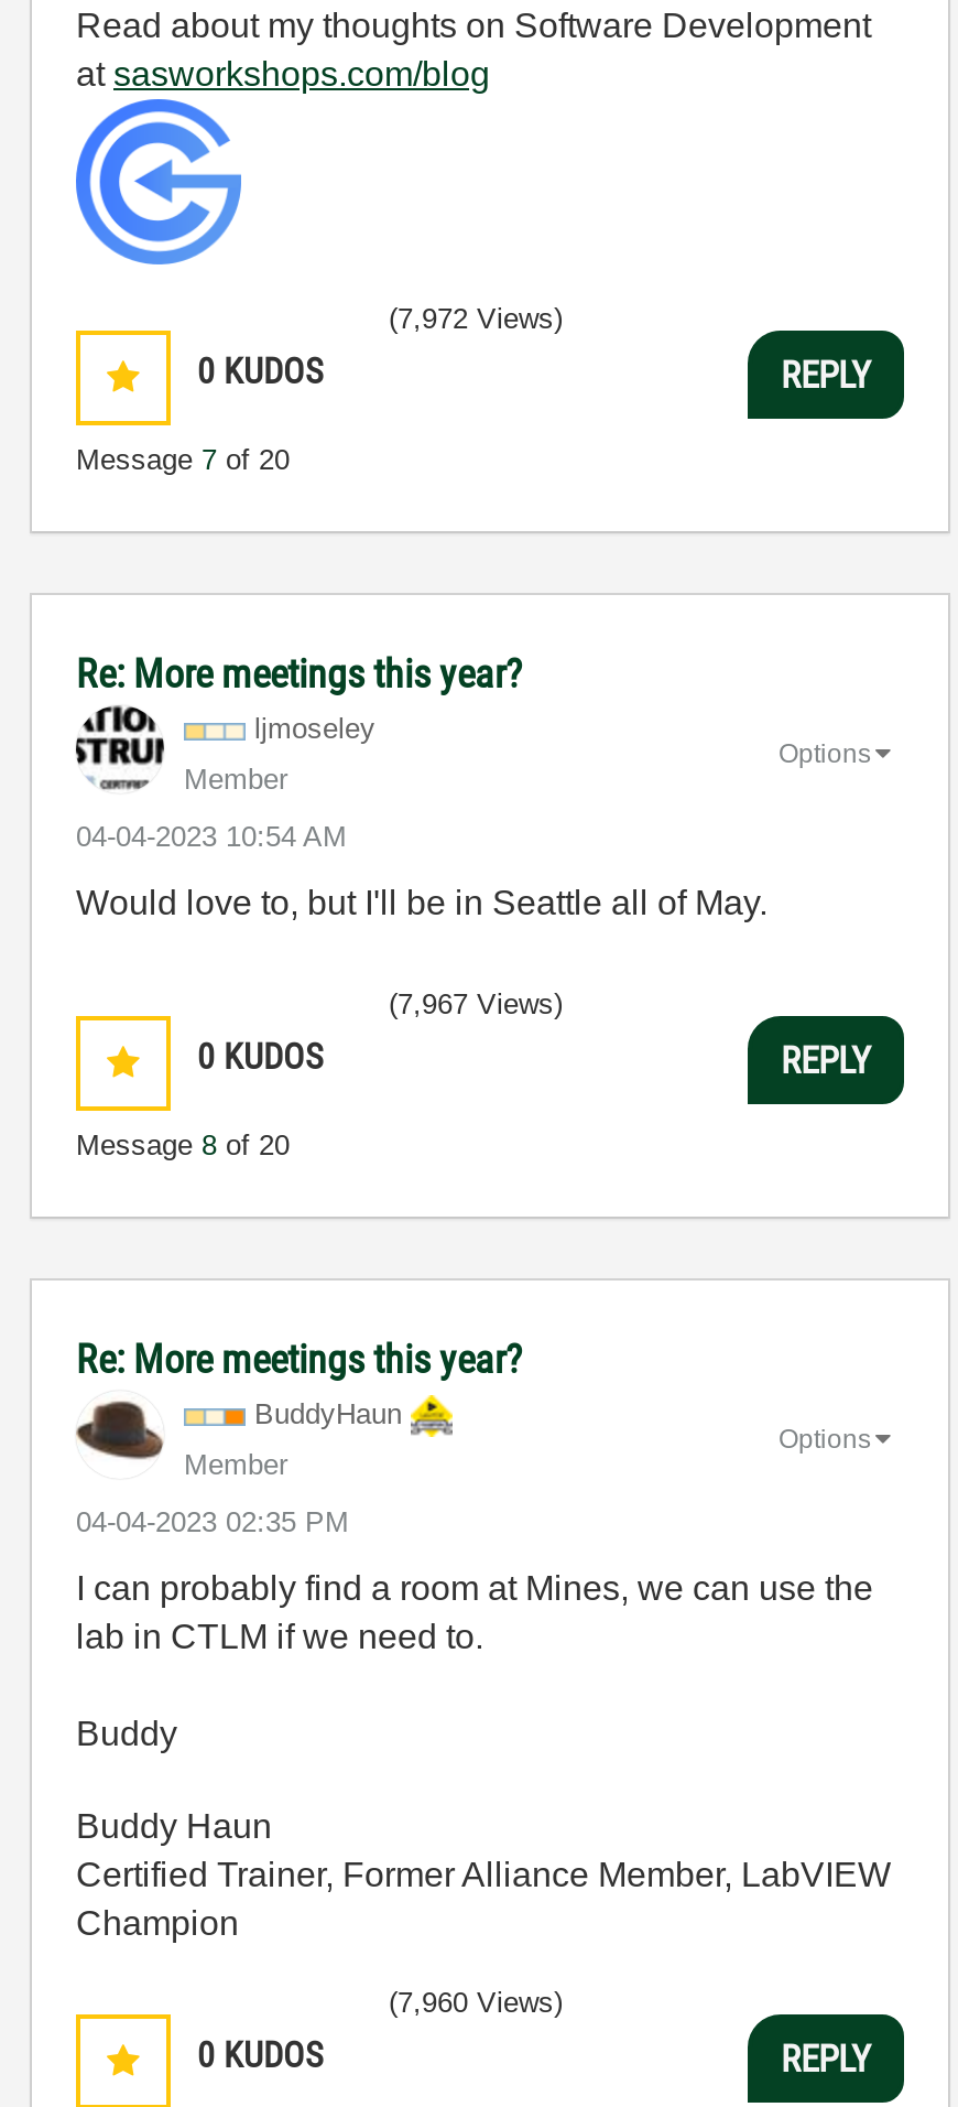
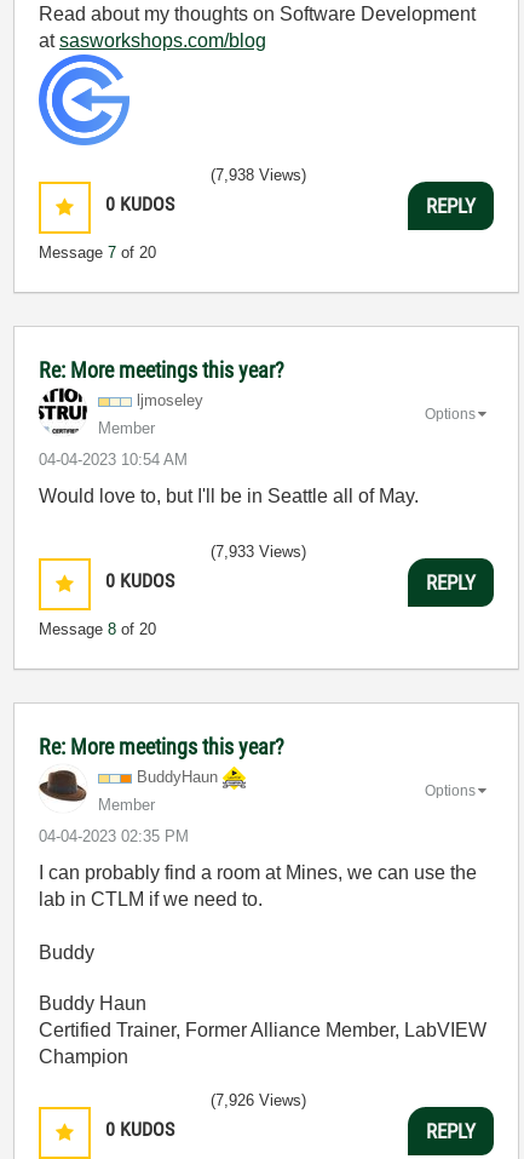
[389,302,563,335] (7,972 Views) -> [211,166,306,184] (7,938 Views)
[389,987,563,1020] (7,967 Views) -> [211,543,306,561] (7,933 Views)
[389,1986,563,2019] (7,960 Views) -> [211,1091,306,1109] (7,926 Views)

